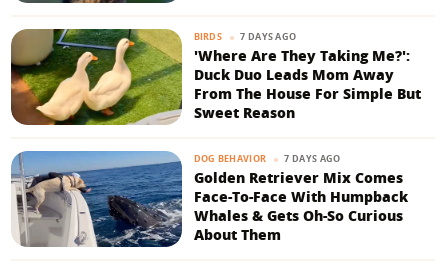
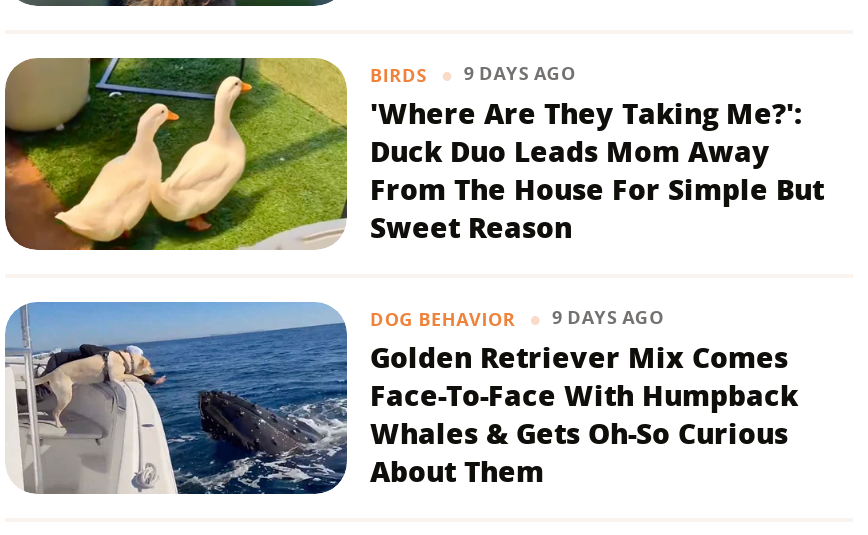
[193,30,296,43] BIRDS 7 DAYS AGO -> [370,60,576,87] BIRDS 9 DAYS AGO
[193,152,340,165] DOG BEHAVIOR 7 DAYS AGO -> [370,304,664,331] DOG BEHAVIOR 9 DAYS AGO

